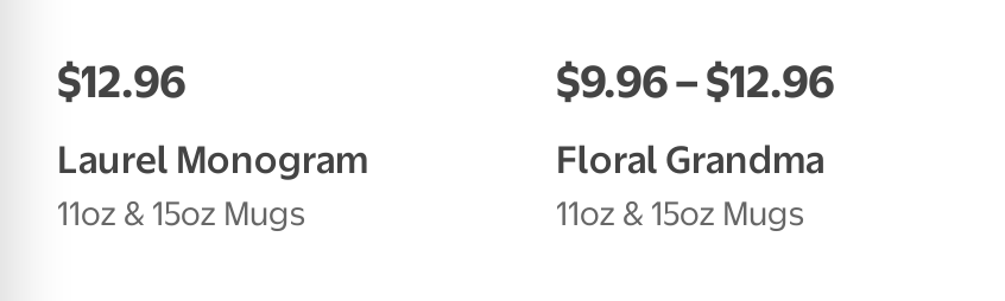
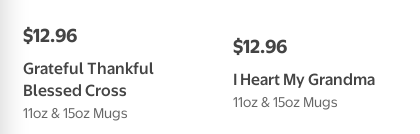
[556,55,834,107] $9.96– $12.96 -> [233,35,287,57] $12.96
[57,138,368,183] Laurel Monogram -> [23,59,154,100] Grateful Thankful | Blessed Cross
[556,138,824,183] Floral Grandma -> [233,70,375,89] I Heart My Grandma

